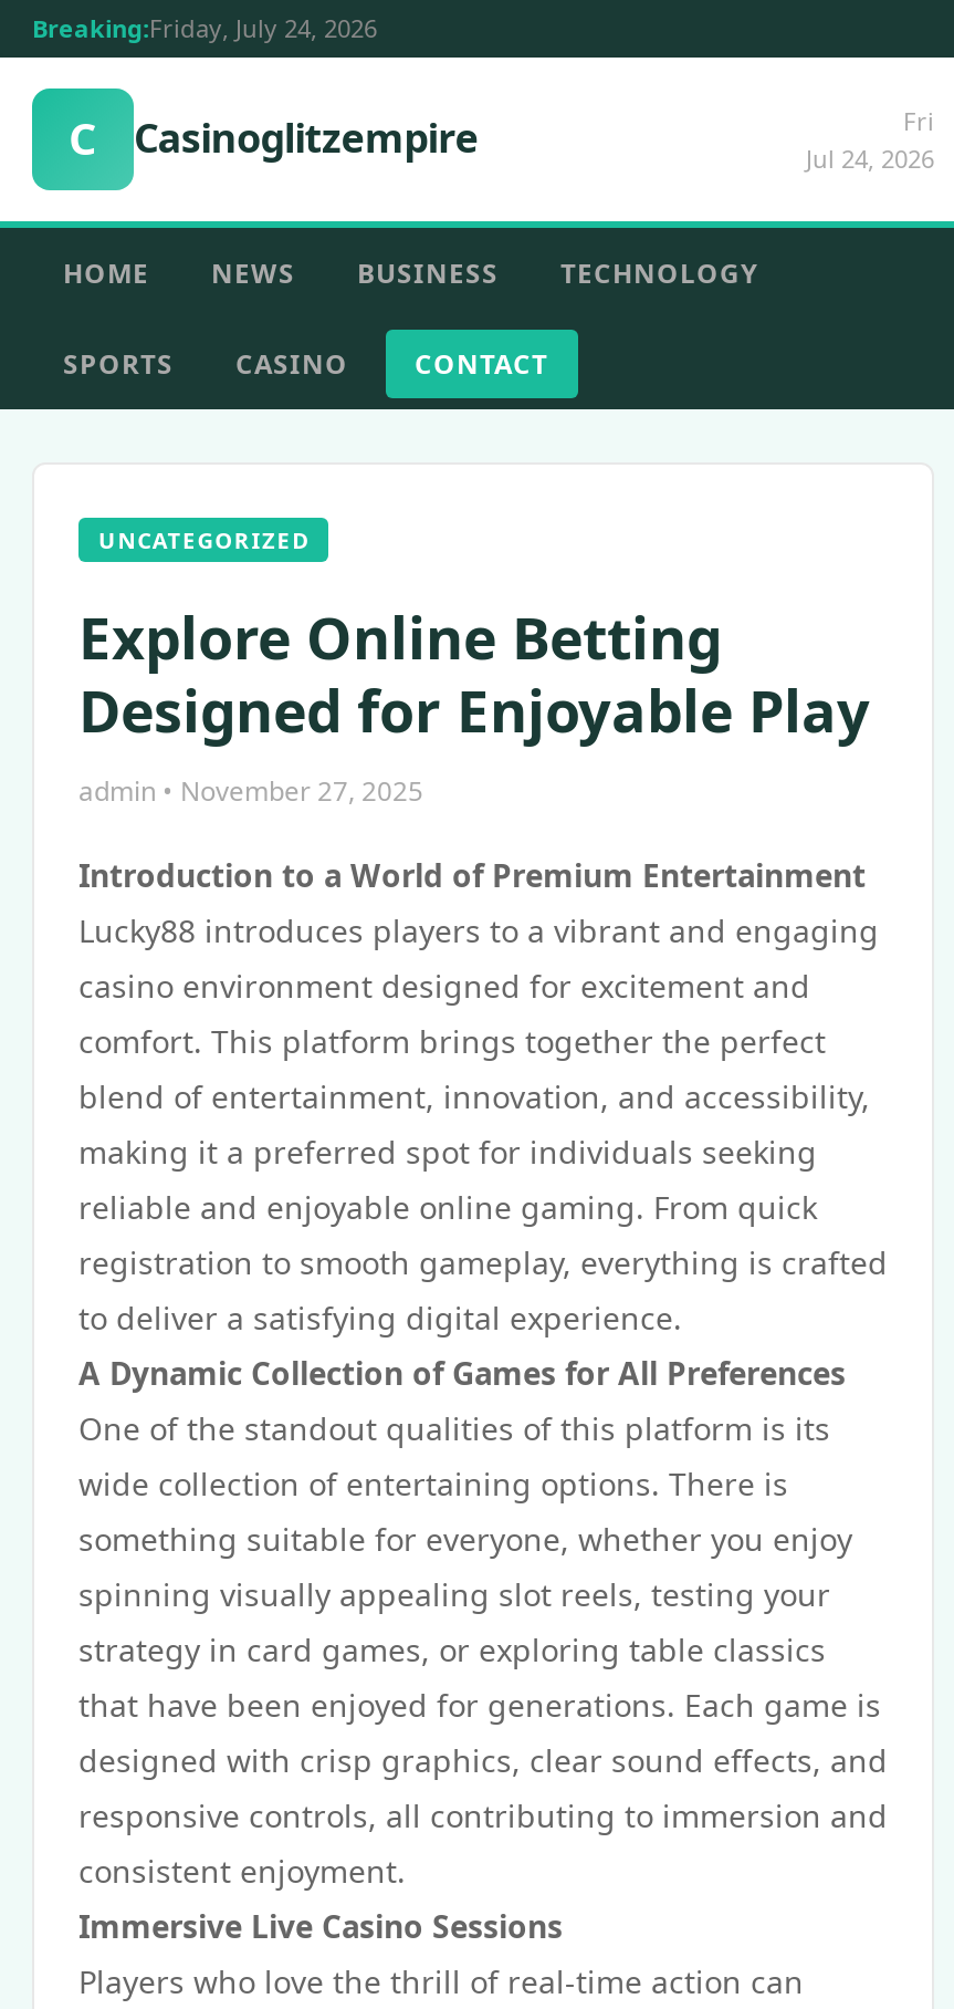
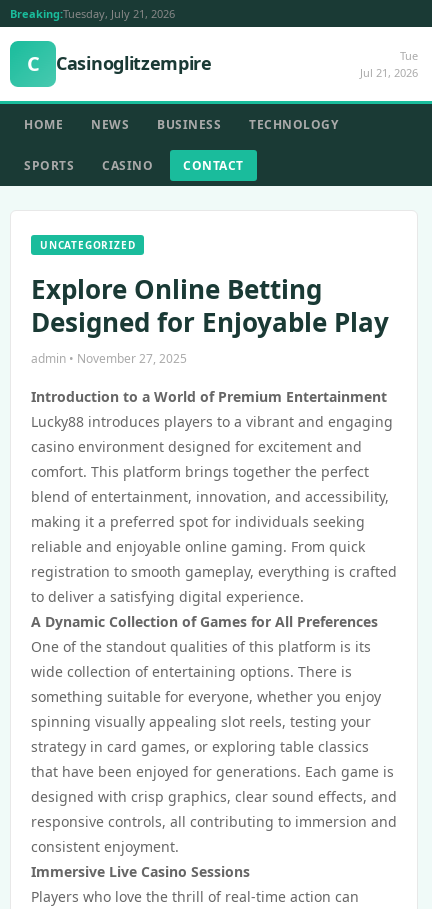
[32,11,377,44] Breaking:Friday, July 24, 2026 -> [10,6,175,21] Breaking:Tuesday, July 21, 2026
[806,104,934,175] Fri | Jul 24, 2026 -> [360,48,418,80] Tue | Jul 21, 2026

